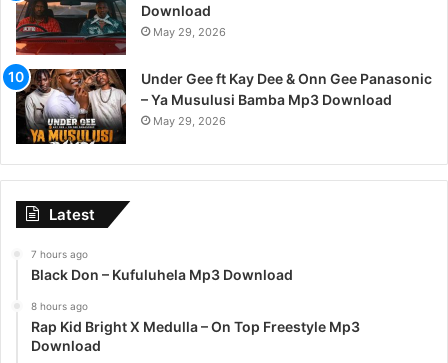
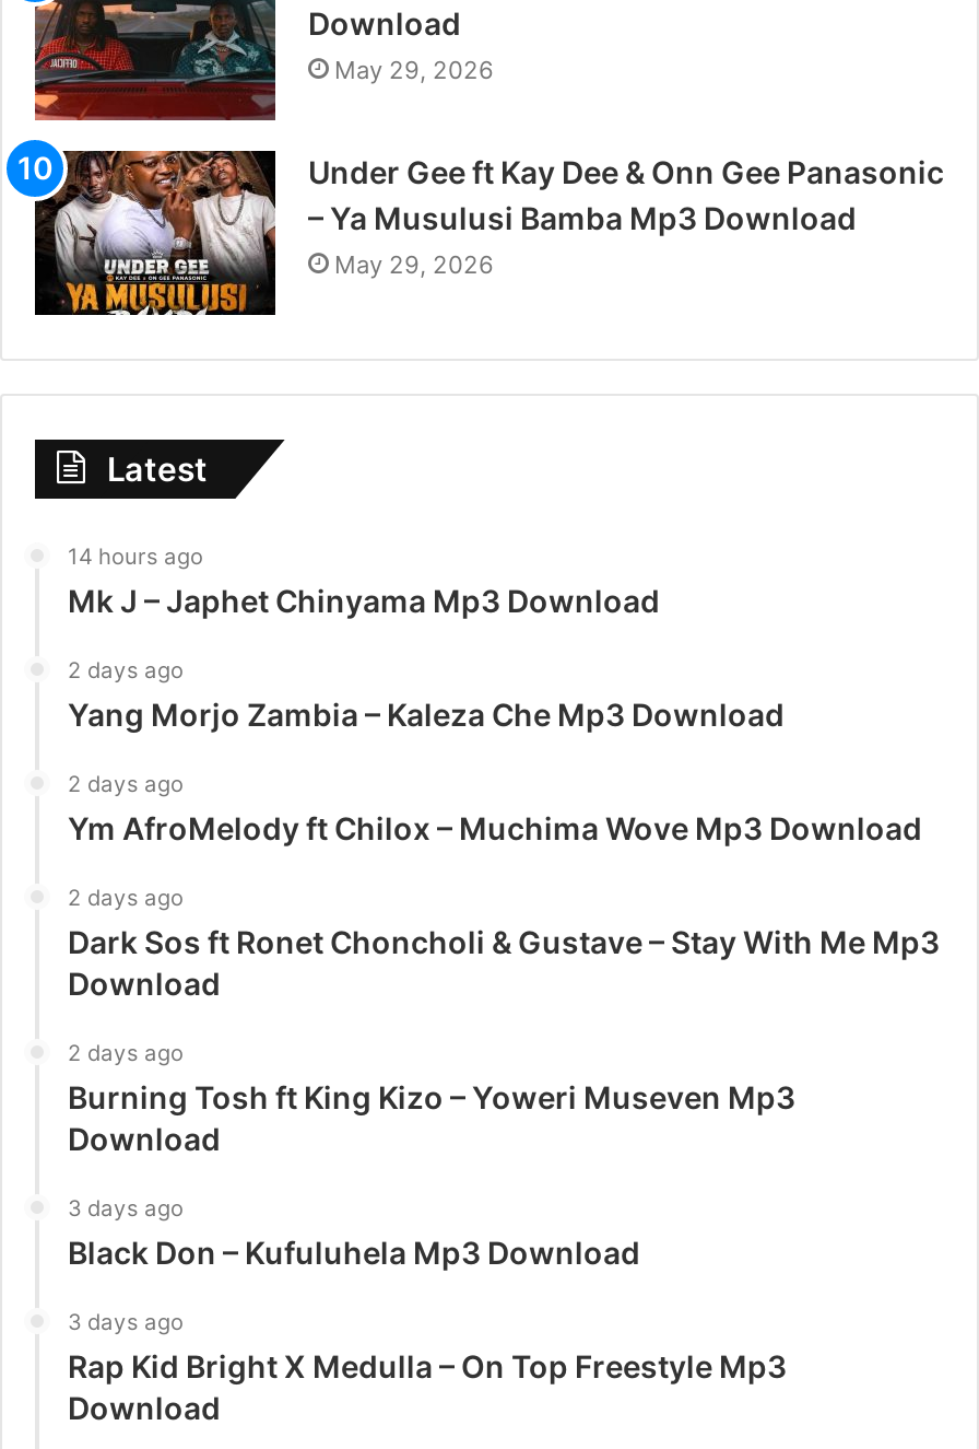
[31,248,88,260] 7 hours ago -> [68,544,940,1222] 14 hours ago | Mk J – Japhet Chinyama Mp3 Download | 2 days ago | Yang Morjo Zambia – Kaleza Che Mp3 Download | 2 days ago | Ym AfroMelody ft Chilox – Muchima Wove Mp3 Download | 2 days ago | Dark Sos ft Ronet Choncholi & Gustave – Stay With Me Mp3 | Download | 2 days ago | Burning Tosh ft King Kizo – Yoweri Museven Mp3 | Download | 3 days ago
[31,300,88,312] 8 hours ago -> [68,1309,184,1335] 3 days ago

